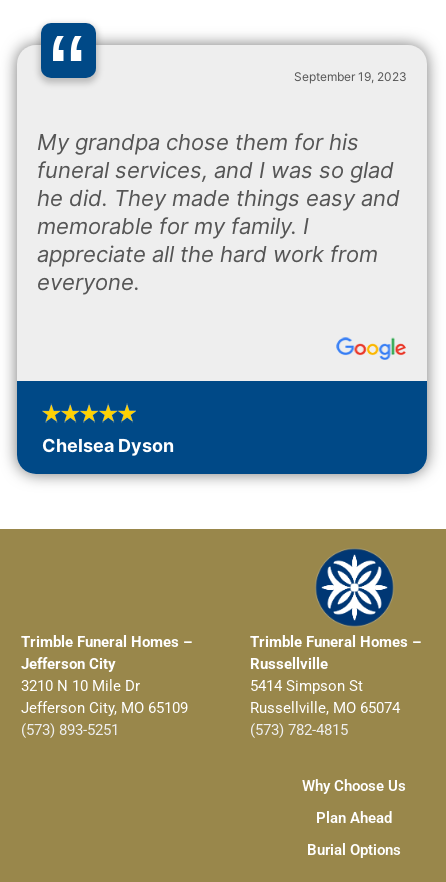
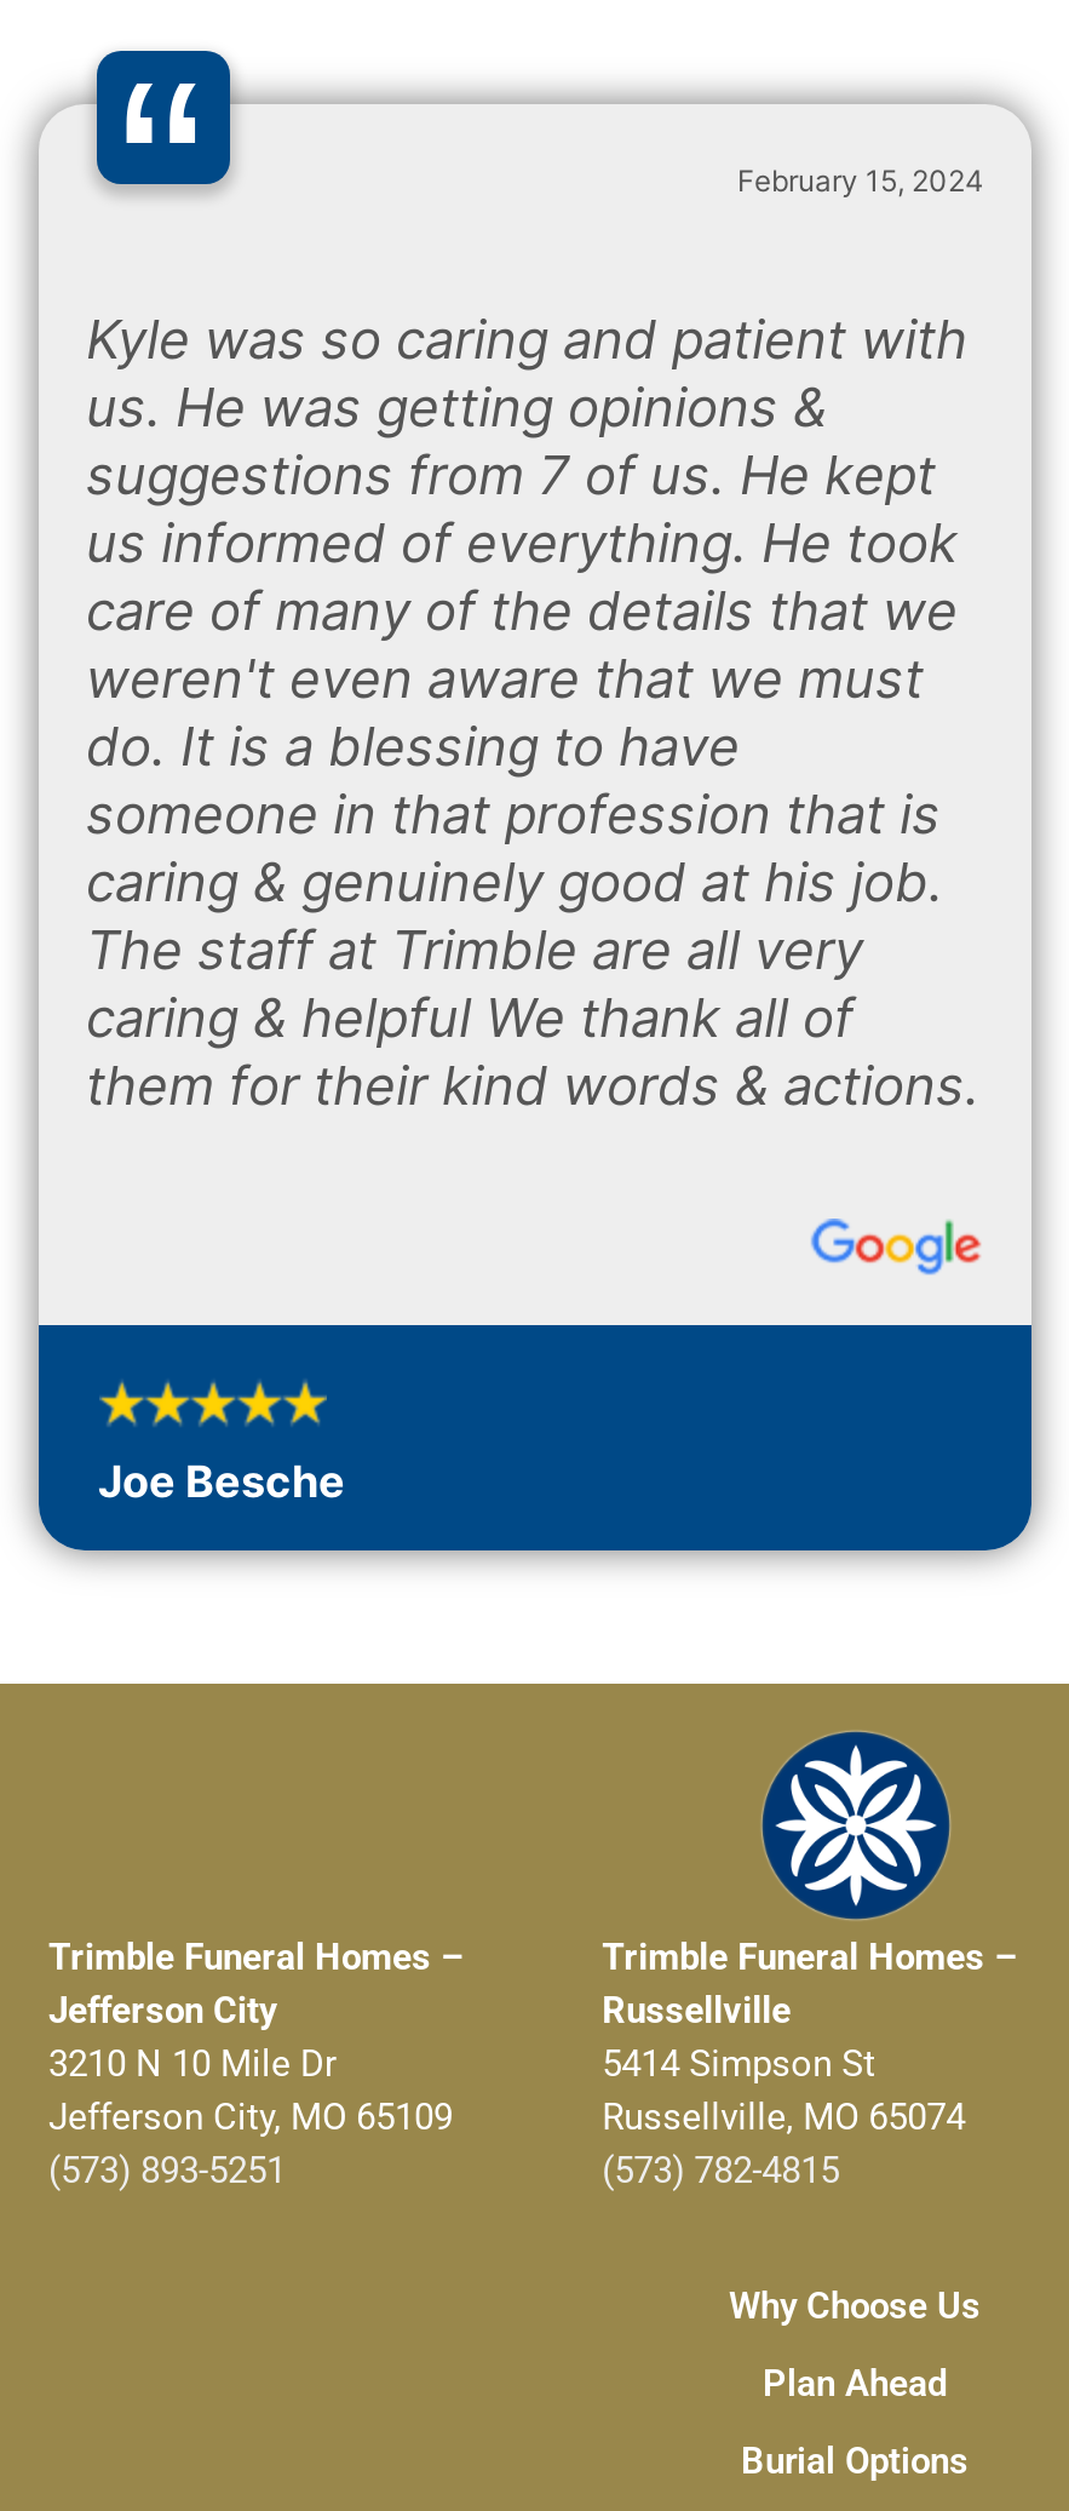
[294,69,407,84] September 19, 2023 -> [737,162,984,198] February 15, 2024
[36,129,399,295] My grandpa chose them for his | funeral services, and I was so glad | he did. They made things easy and | memorable for my family. I | appreciate all the hard work from | everyone. -> [86,307,979,1116] Kyle was so caring and patient with | us. He was getting opinions & | suggestions from 7 of us. He kept | us informed of everything. He took | care of many of the details that we | weren't even aware that we must | do. It is a blessing to have | someone in that profession that is | caring & genuinely good at his job. | The staff at Trimble are all very | caring & helpful We thank all of | them for their kind words & actions.
[41,435,173,456] Chelsea Dyson -> [98,1457,345,1508] Joe Besche

